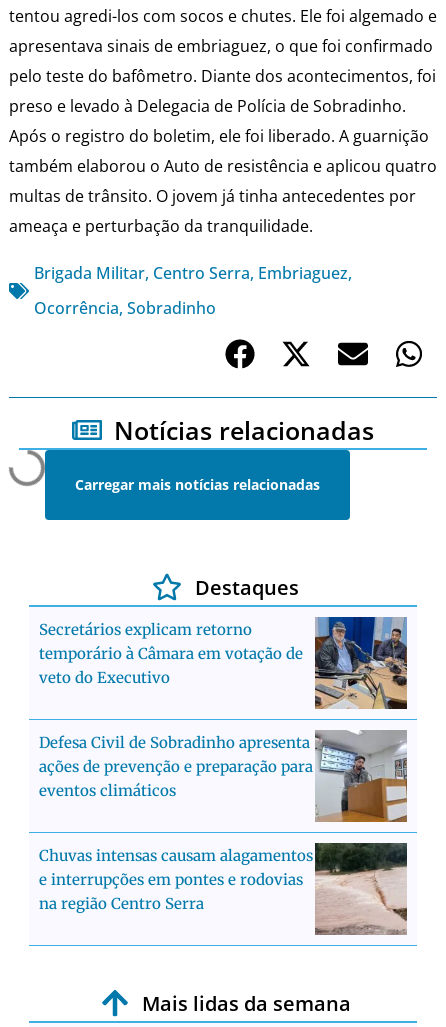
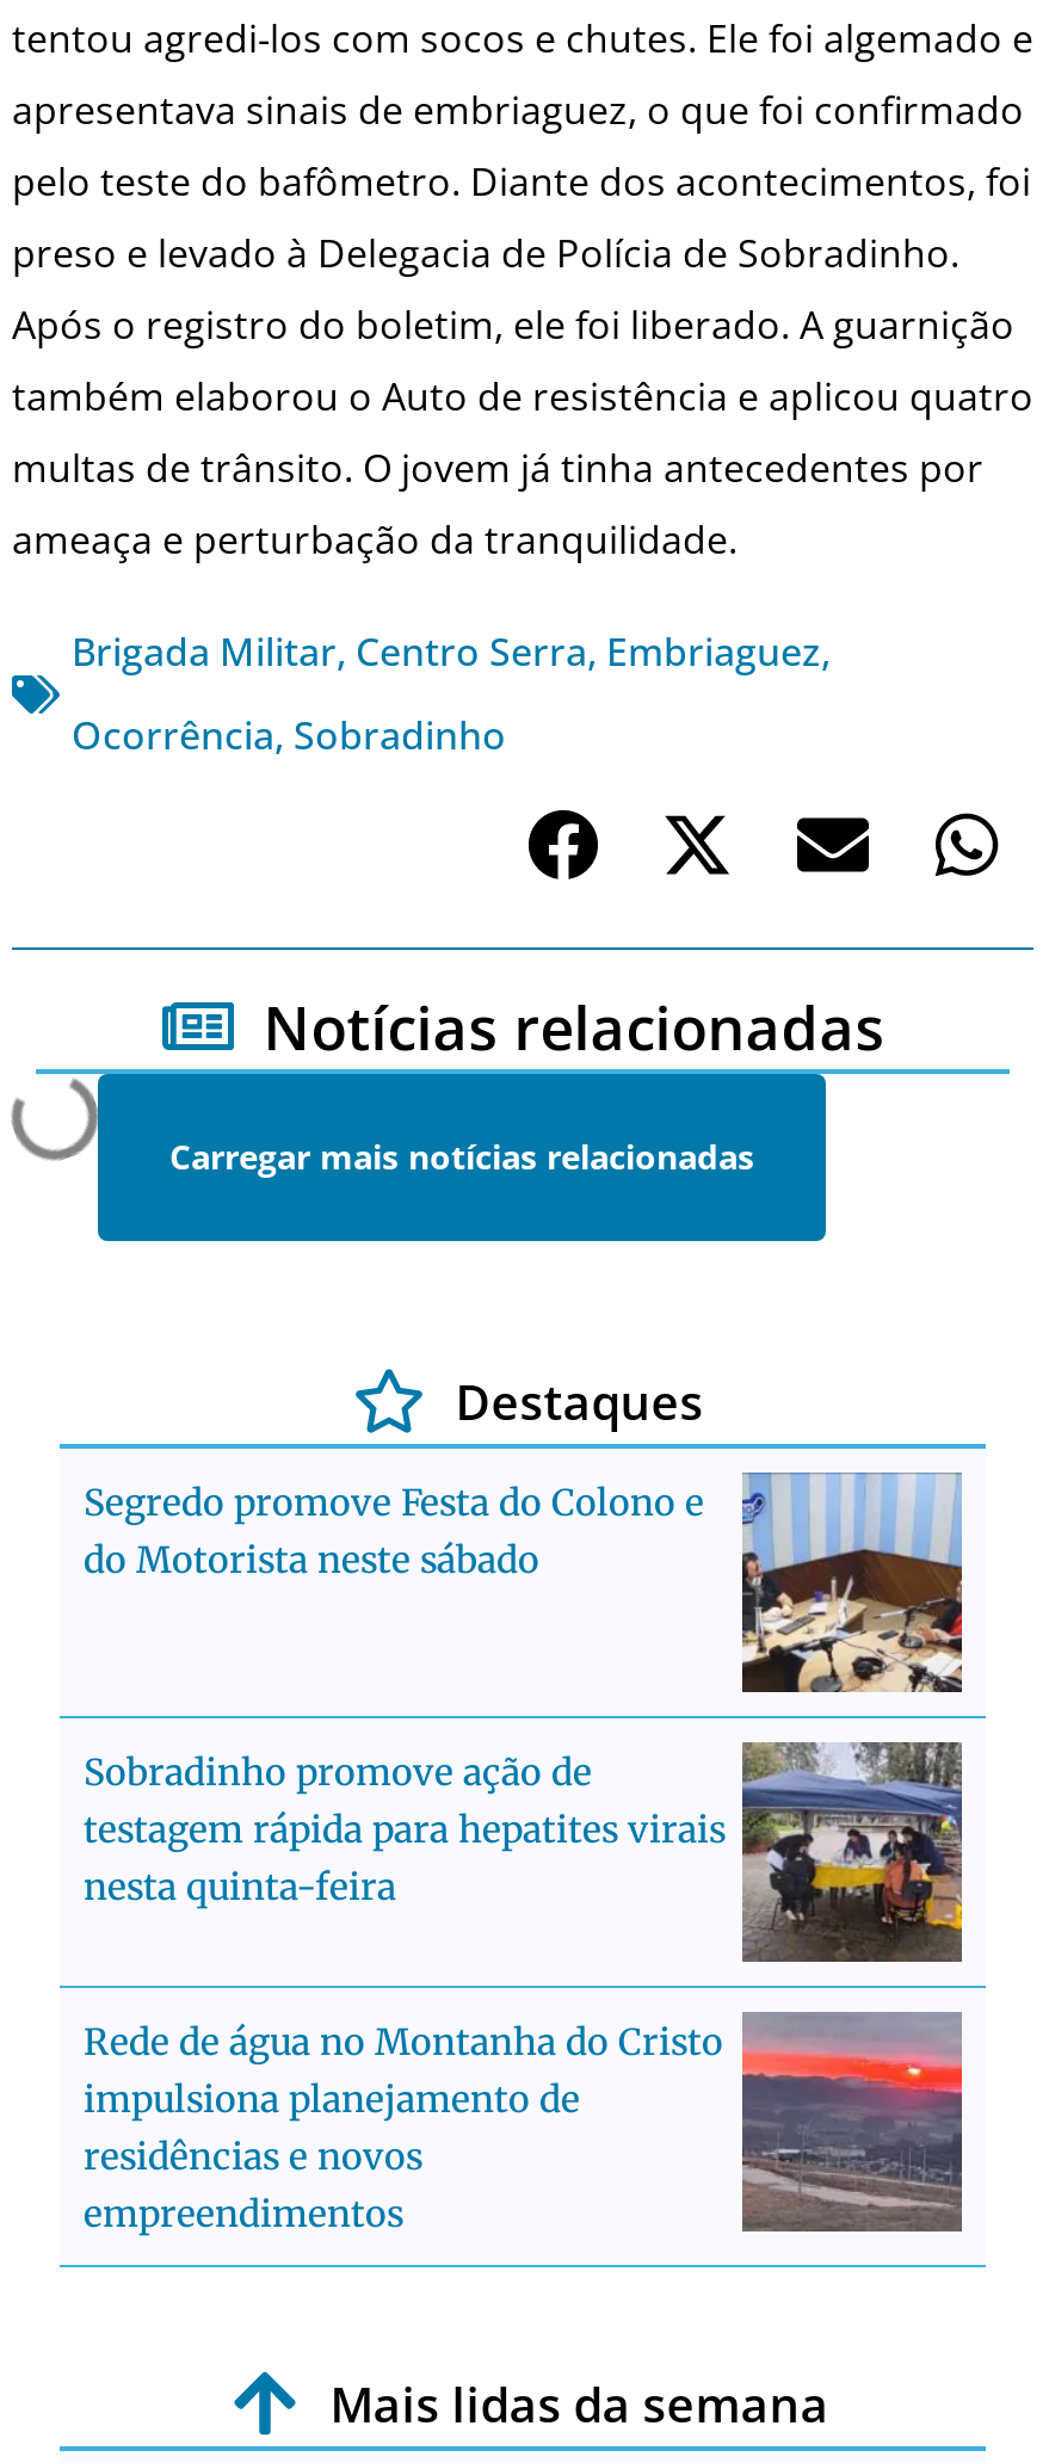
[39,617,408,710] [image] | Secretários explicam retorno | temporário à Câmara em votação de | veto do Executivo -> [84,1475,962,1695] [image] | Segredo promove Festa do Colono e | do Motorista neste sábado
[39,732,407,823] [image] | Defesa Civil de Sobradinho apresenta | ações de prevenção e preparação para | eventos climáticos -> [84,1742,962,1964] [image] | Sobradinho promove ação de | testagem rápida para hepatites virais | nesta quinta-feira
[39,843,408,935] [image] | Chuvas intensas causam alagamentos | e interrupções em pontes e rodovias | na região Centro Serra -> [84,2014,964,2236] [image] | Rede de água no Montanha do Cristo | impulsiona planejamento de | residências e novos | empreendimentos

